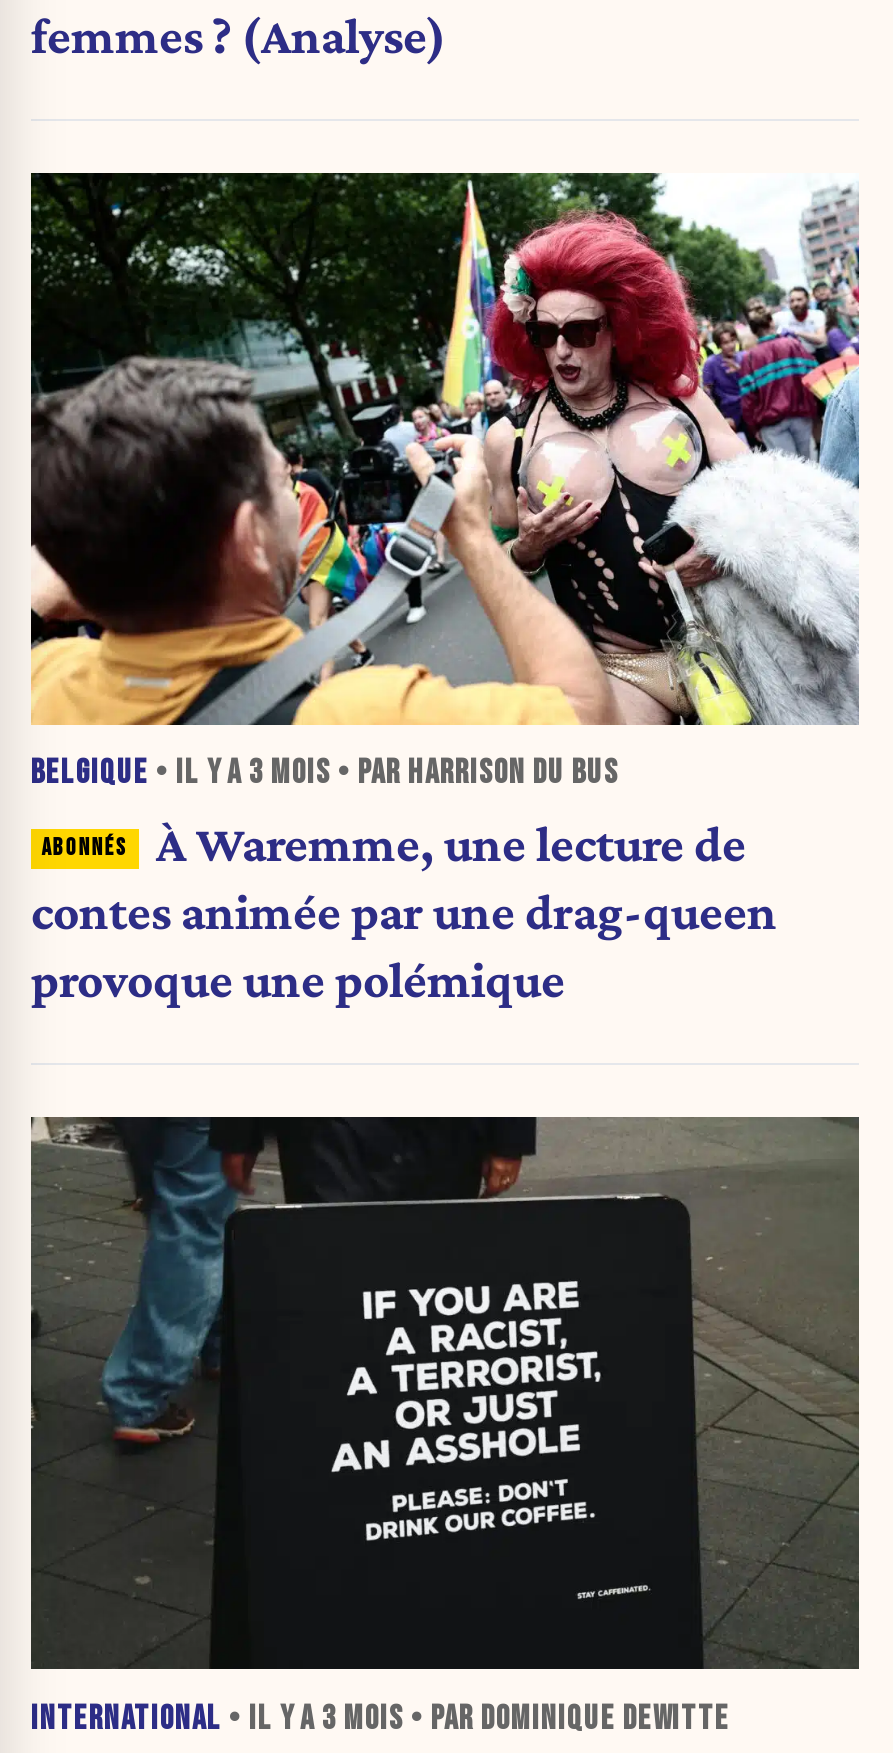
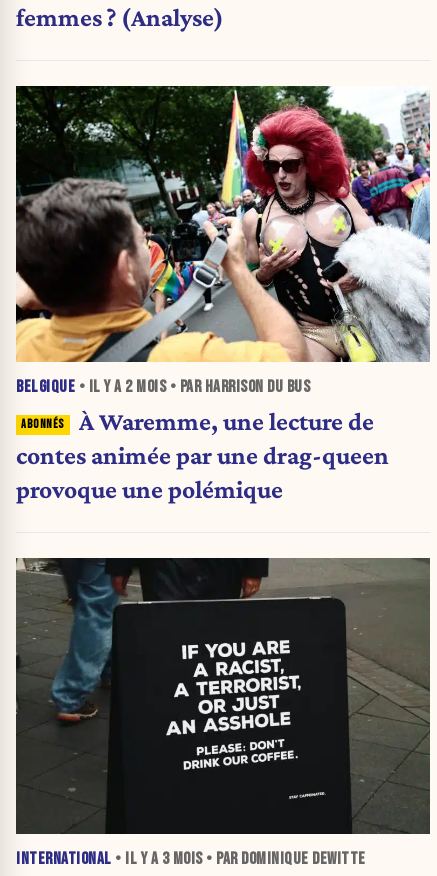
[31,754,619,794] BELGIQUE • IL Y A 3 MOIS • PAR HARRISON DU BUS -> [16,377,310,397] BELGIQUE • IL Y A 2 MOIS • PAR HARRISON DU BUS

